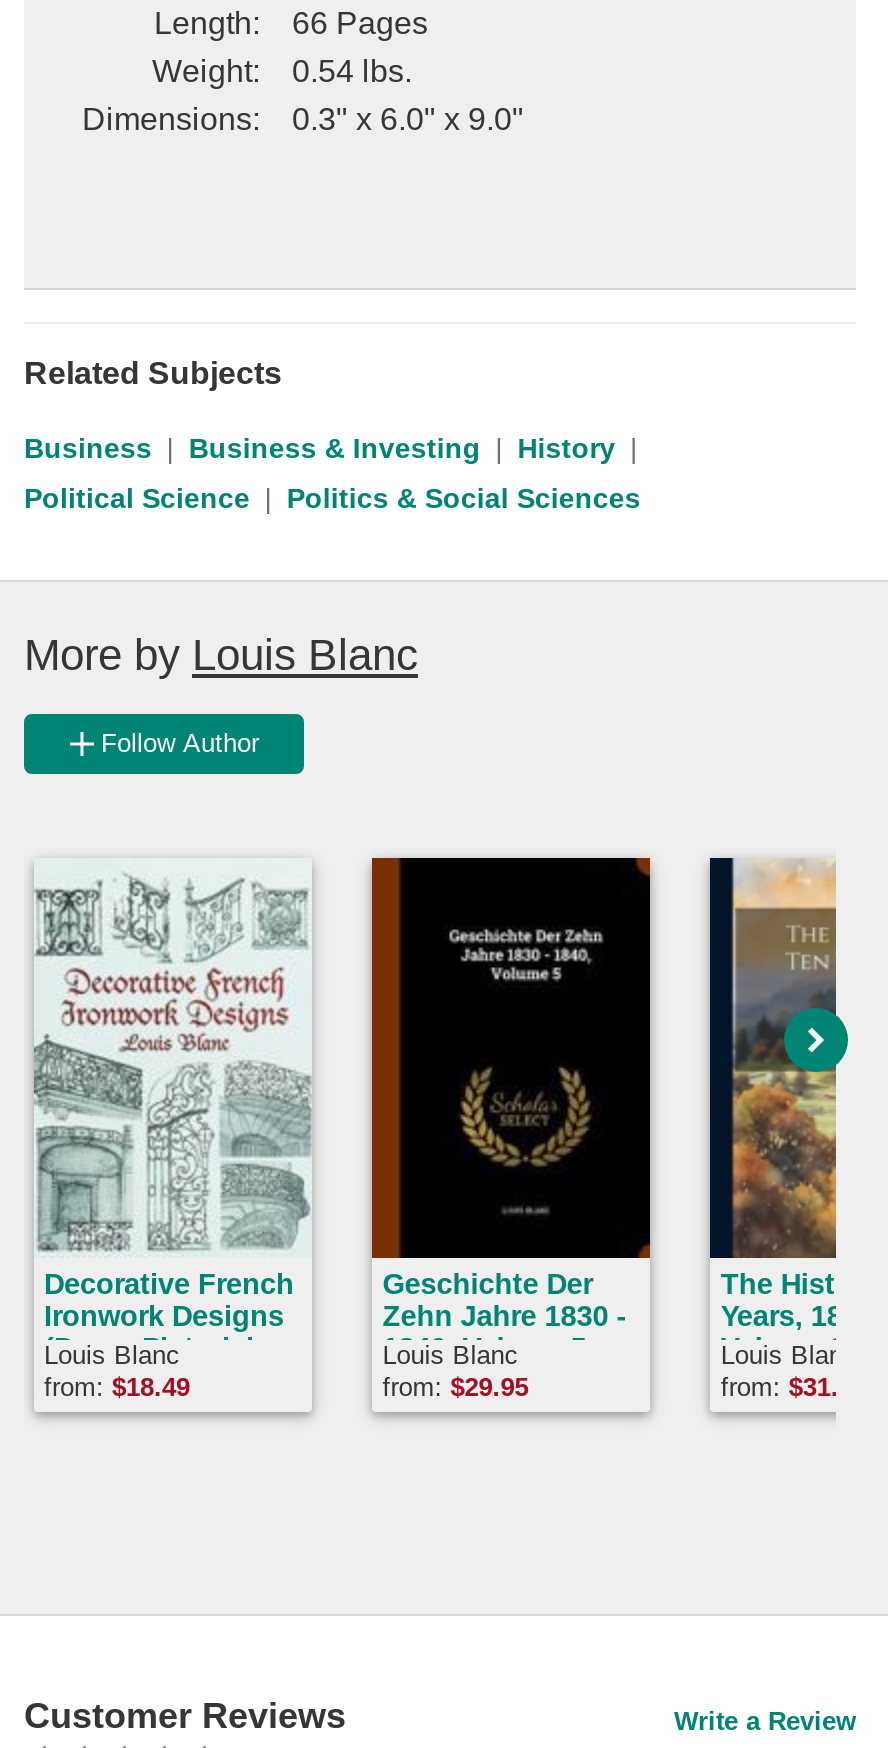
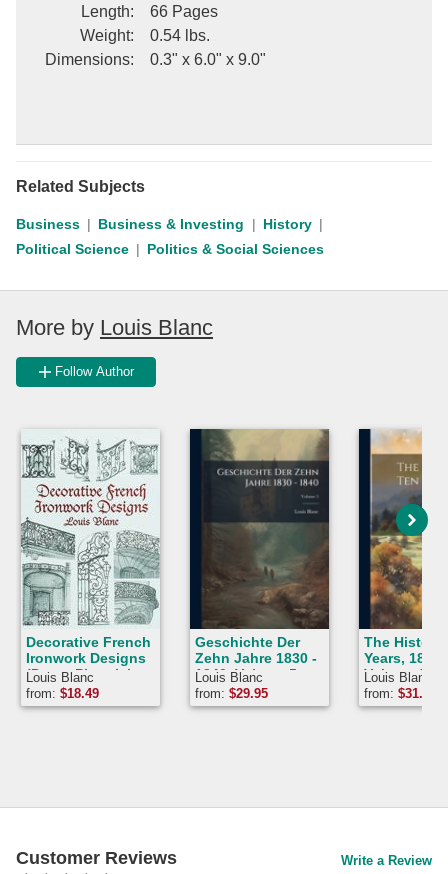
[370,856,650,1260] [image] -> [189,428,329,630] [image]

